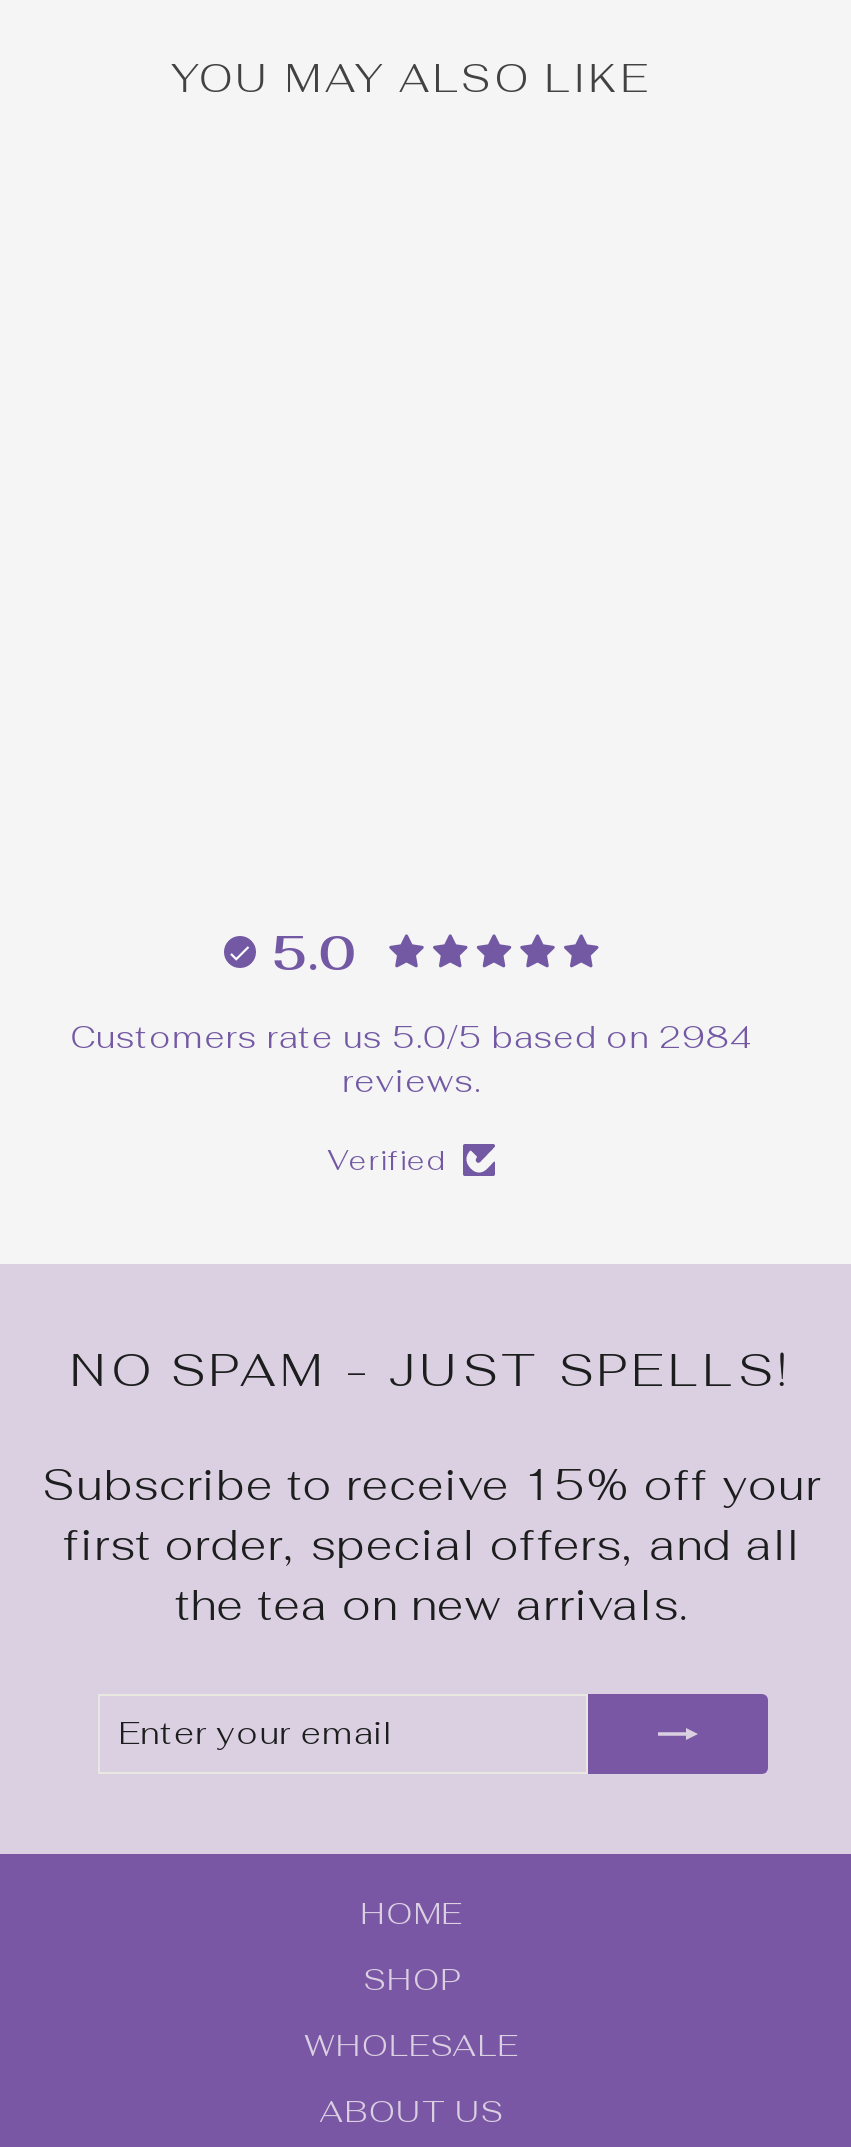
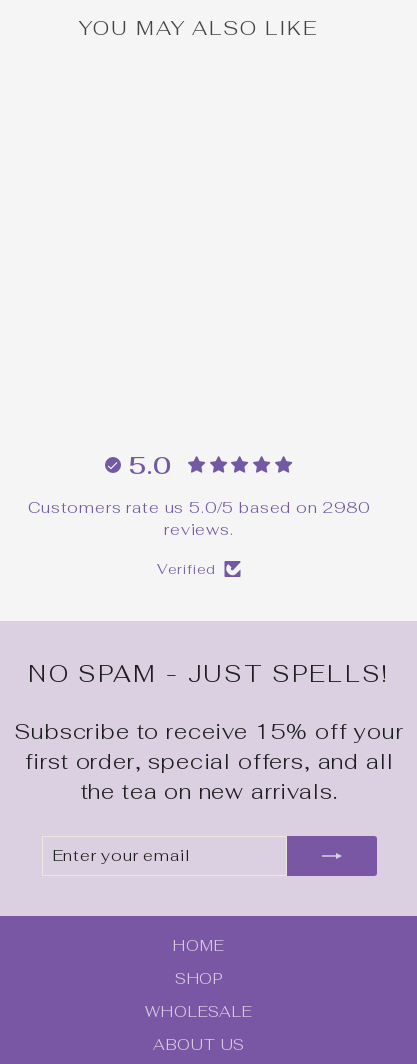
[70,1017,754,1059] Customers rate us 5.0/5 based on 2984 -> [28,497,370,518] Customers rate us 5.0/5 based on 2980

